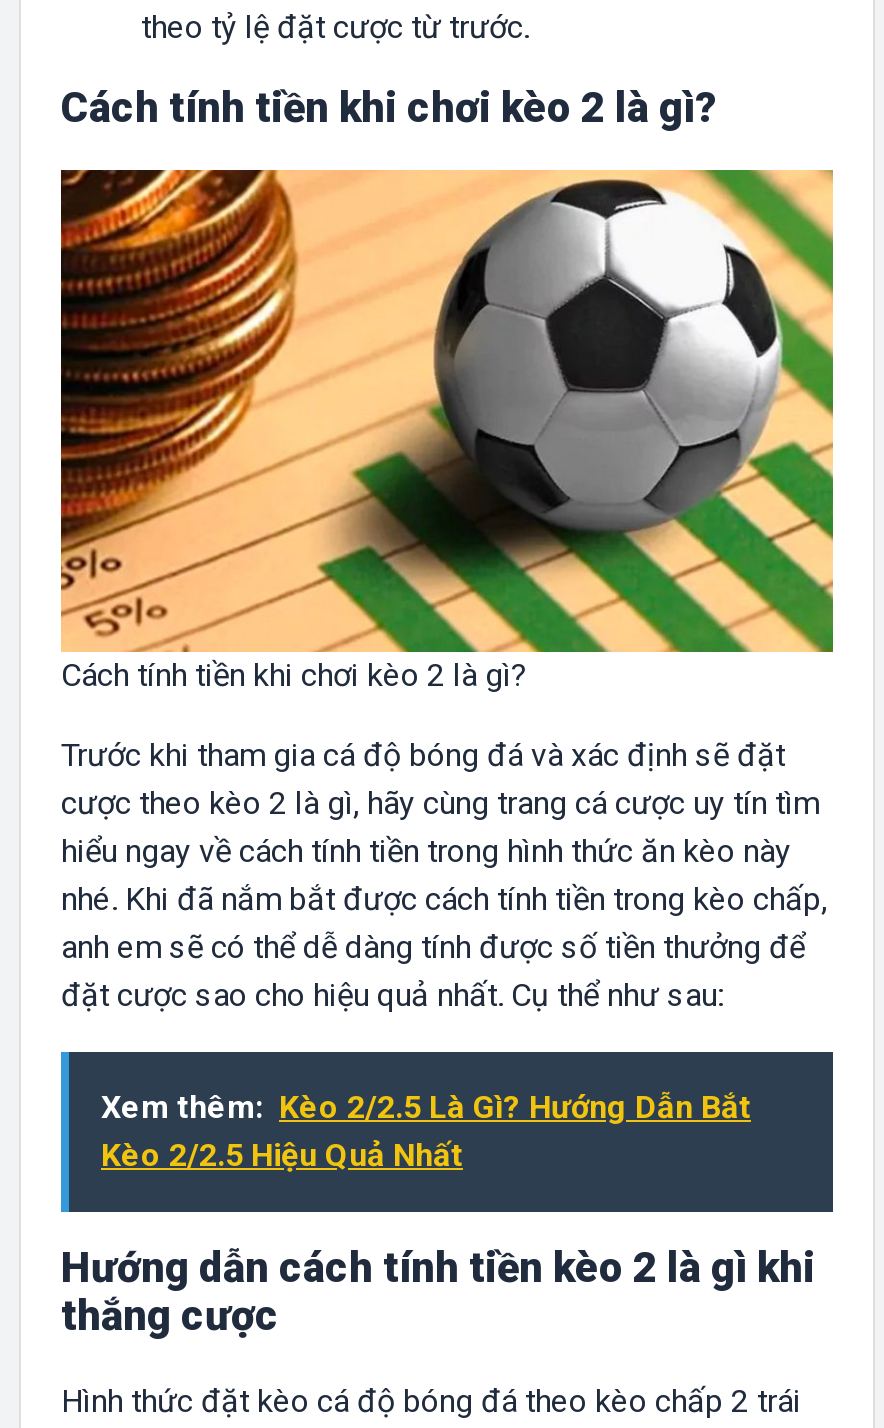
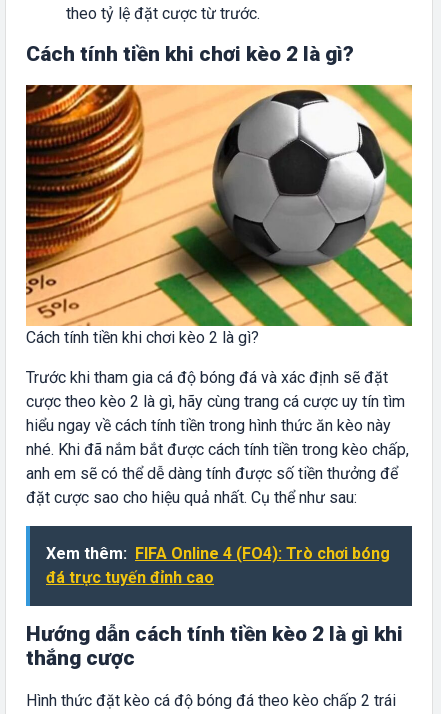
[101,1088,751,1174] Xem thêm: Kèo 2/2.5 Là Gì? Hướng Dẫn Bắt | Kèo 2/2.5 Hiệu Quả Nhất -> [46,544,390,587] Xem thêm: FIFA Online 4 (FO4): Trò chơi bóng | đá trực tuyến đỉnh cao

